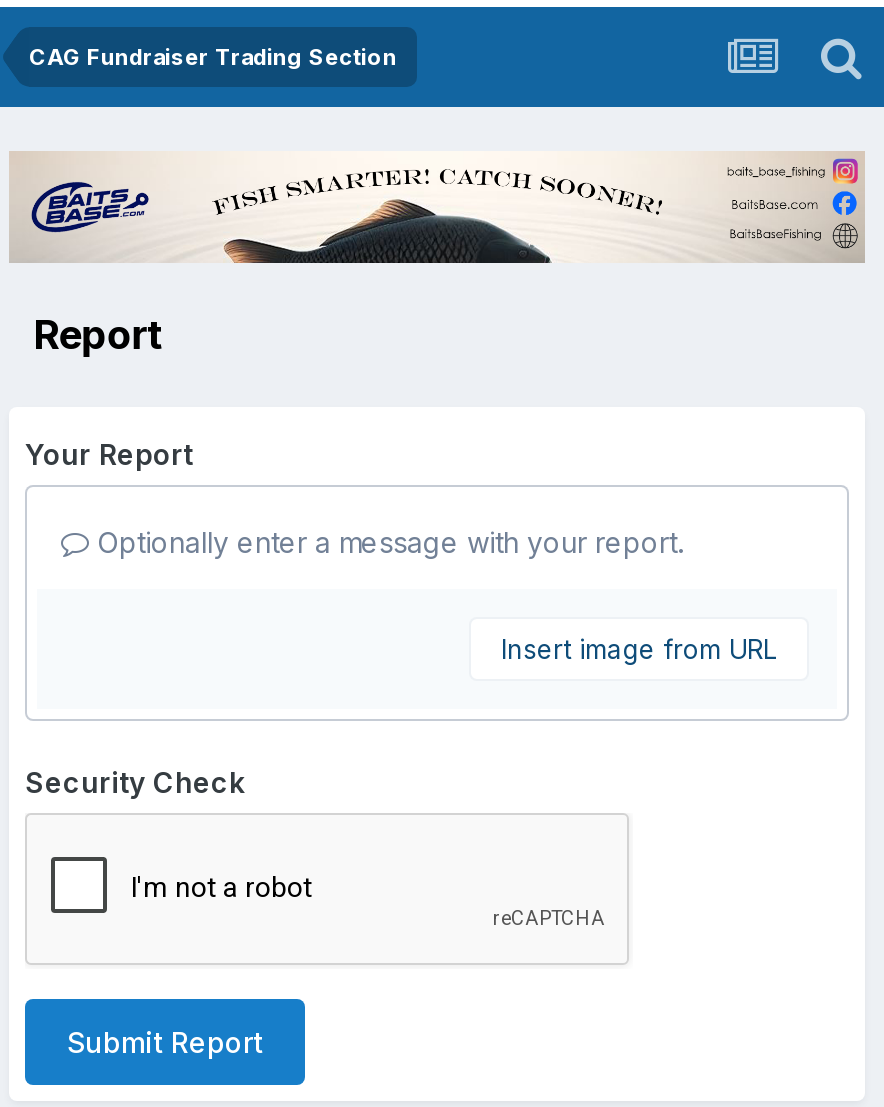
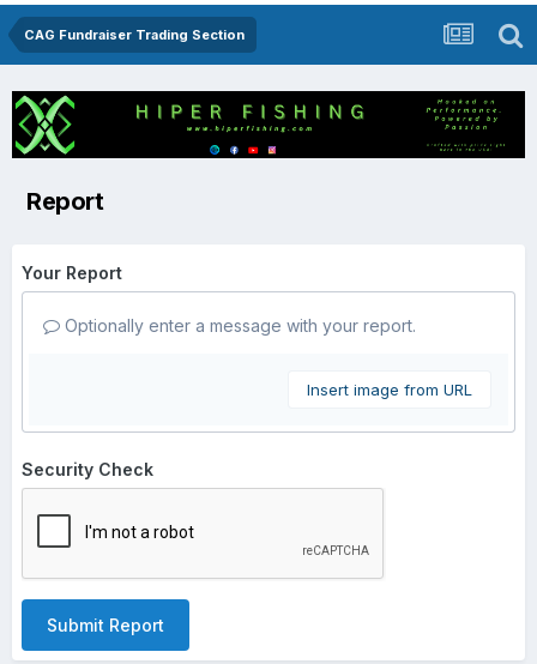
[9,151,865,265] [image] -> [11,90,526,159] [image]

